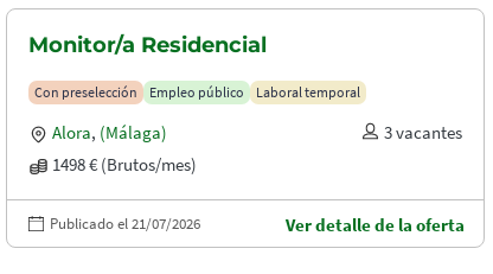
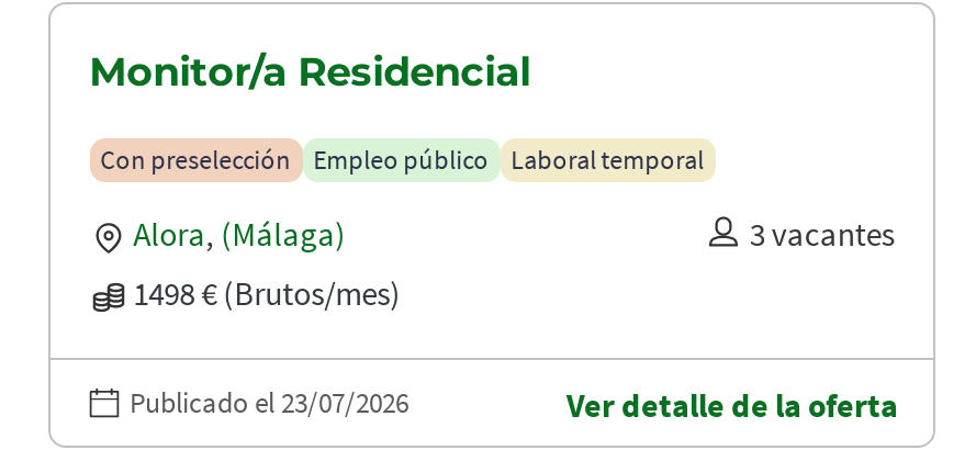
[50,214,200,234] Publicado el 21/07/2026 -> [130,383,408,421] Publicado el 23/07/2026

